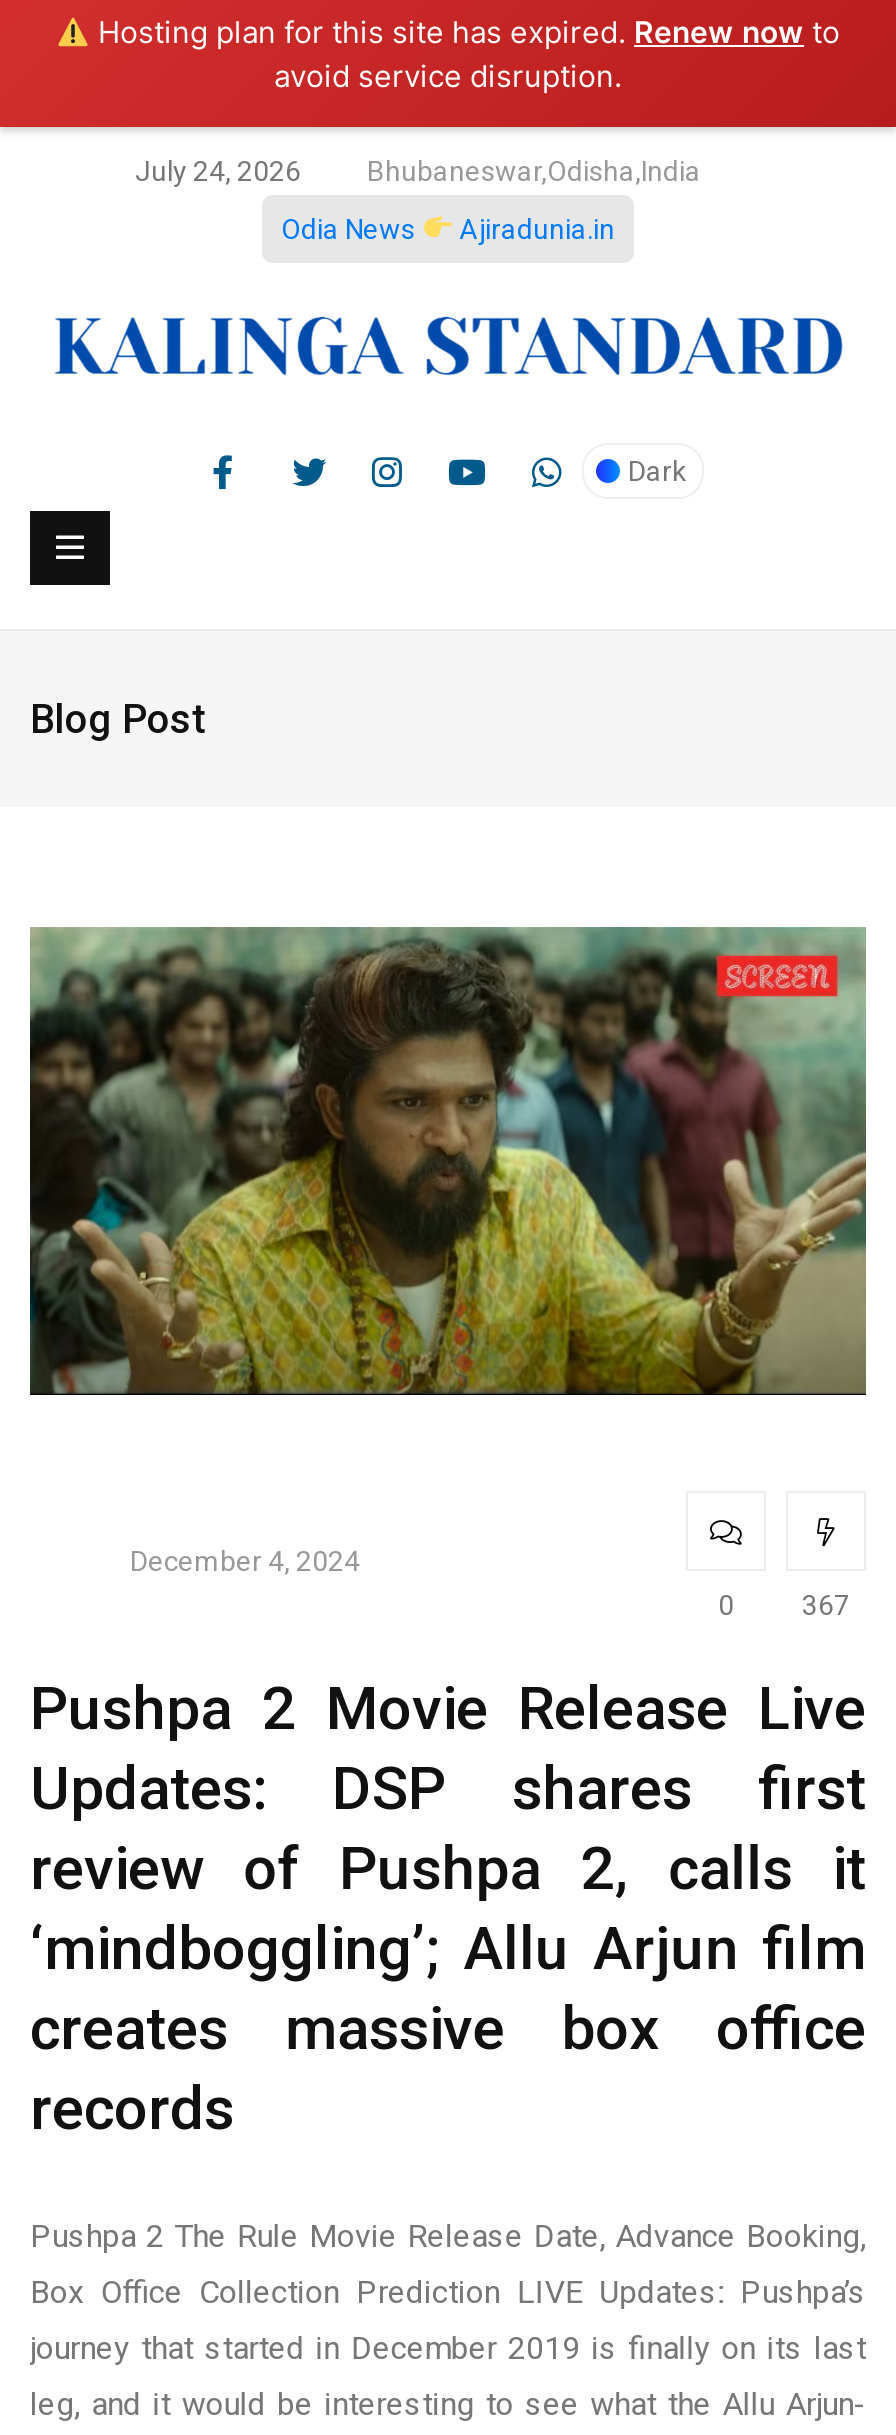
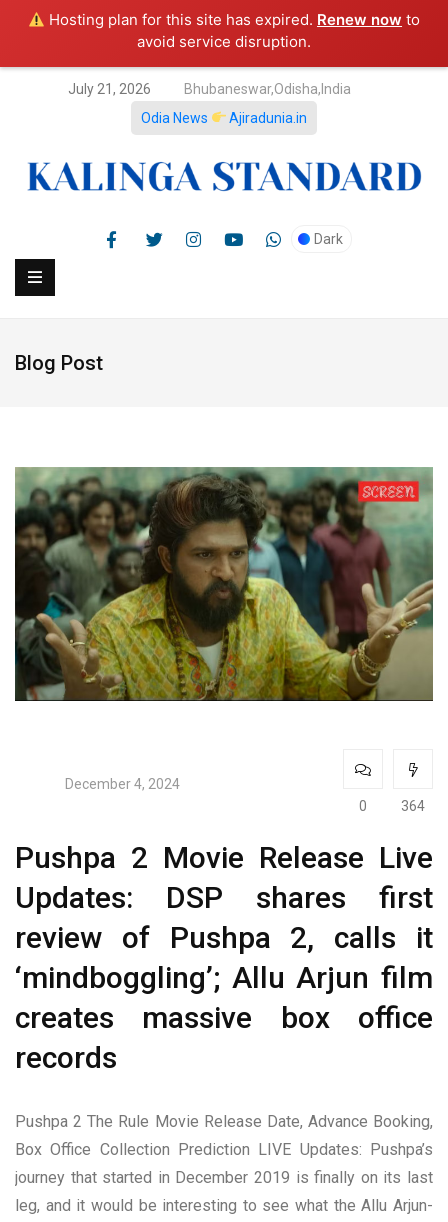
[135,155,301,187] July 24, 2026 -> [67,81,150,97] July 21, 2026
[802,1589,850,1621] 367 -> [401,798,425,814] 364

